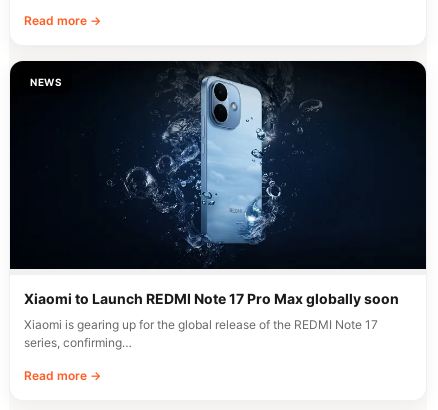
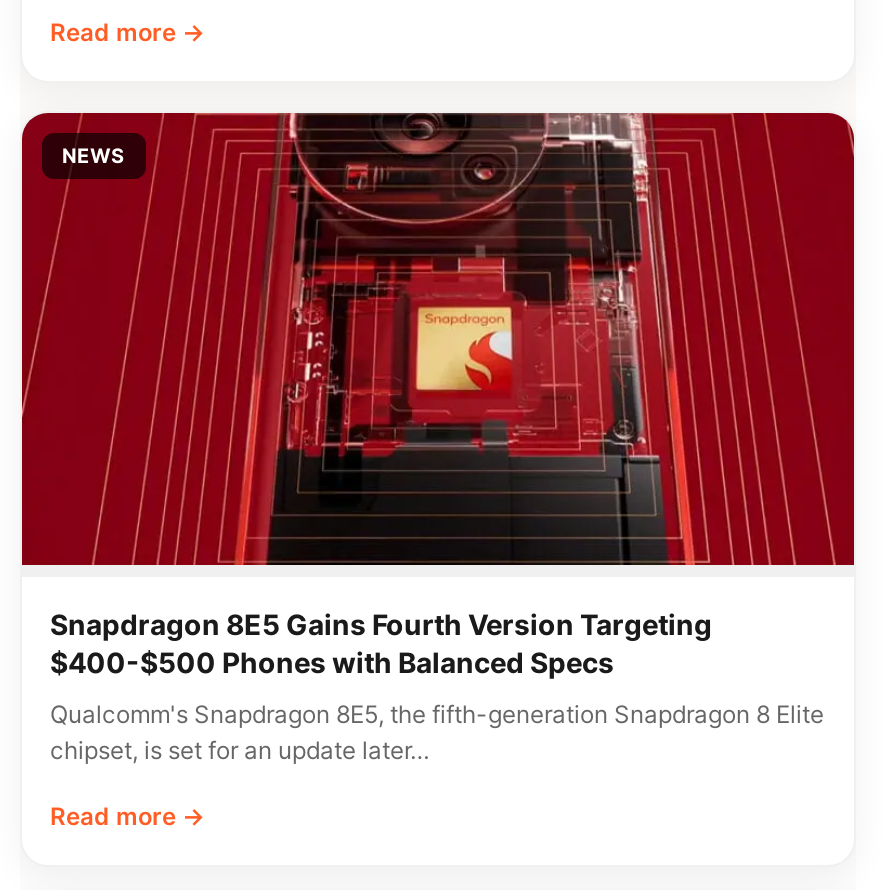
[9,60,427,307] [image] | Xiaomi to Launch REDMI Note 17 Pro Max globally soon -> [20,111,856,680] [image] | Snapdragon 8E5 Gains Fourth Version Targeting | $400-$500 Phones with Balanced Specs
[24,317,378,350] Xiaomi is gearing up for the global release of the REDMI Note 17 | series, confirming… -> [50,700,824,766] Qualcomm's Snapdragon 8E5, the fifth-generation Snapdragon 8 Elite | chipset, is set for an update later…

